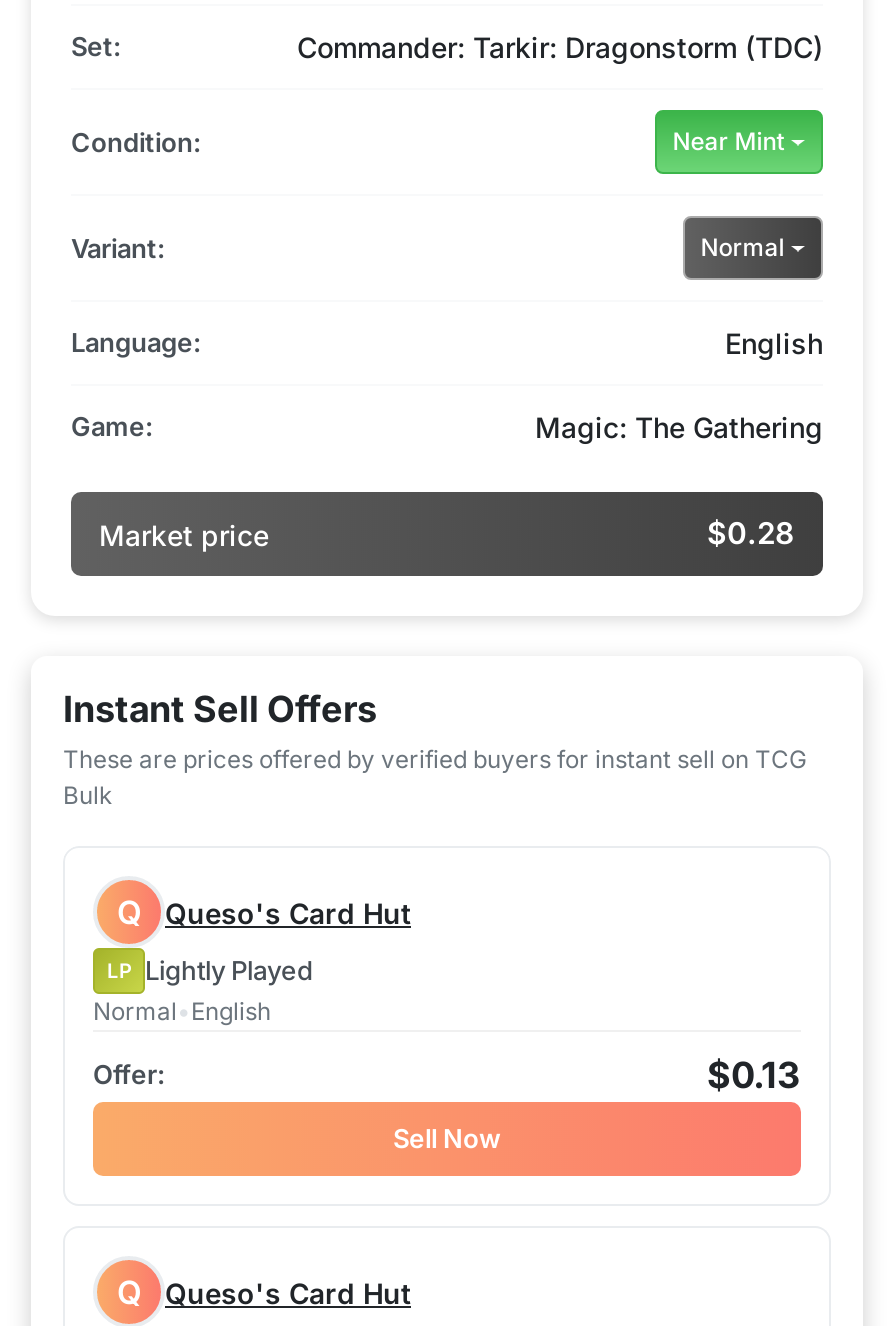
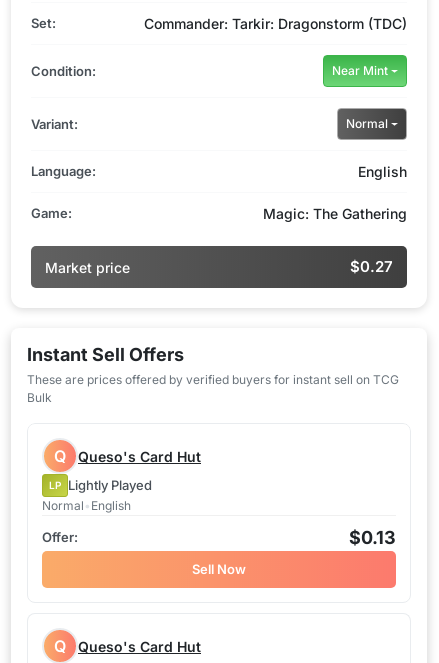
[707,515,795,553] $0.28 -> [350,257,393,276] $0.27

